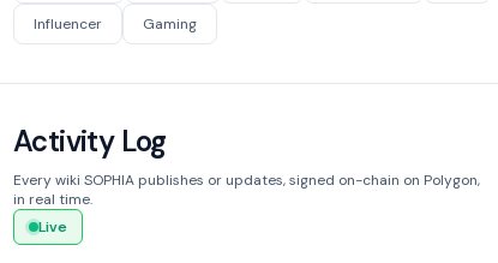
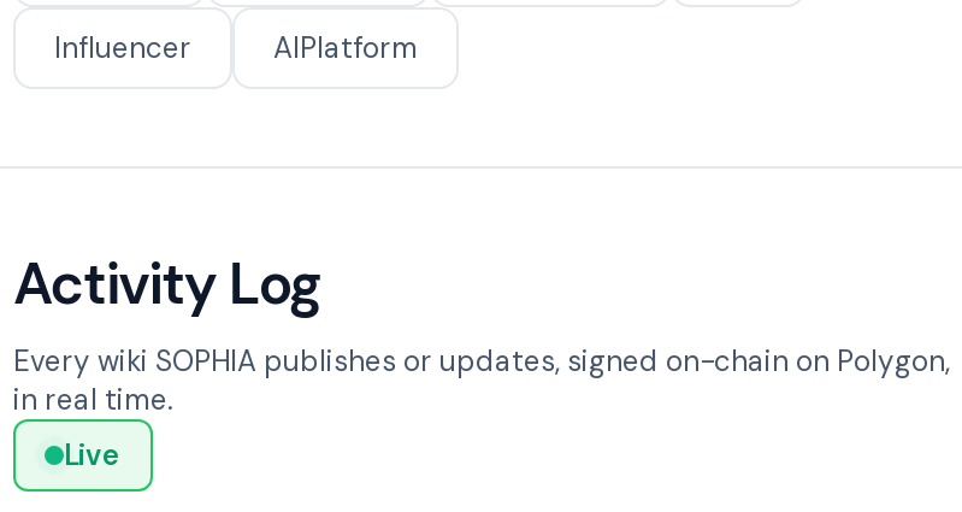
[143,14,197,34] Gaming -> [273,29,418,67] AIPlatform

